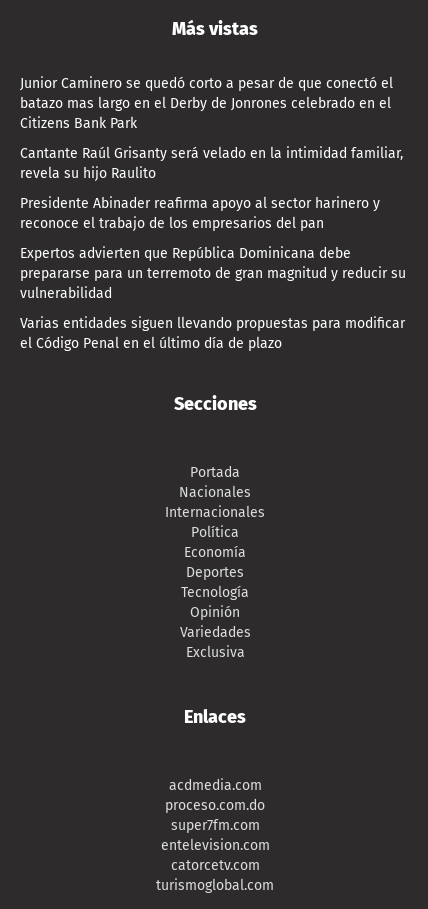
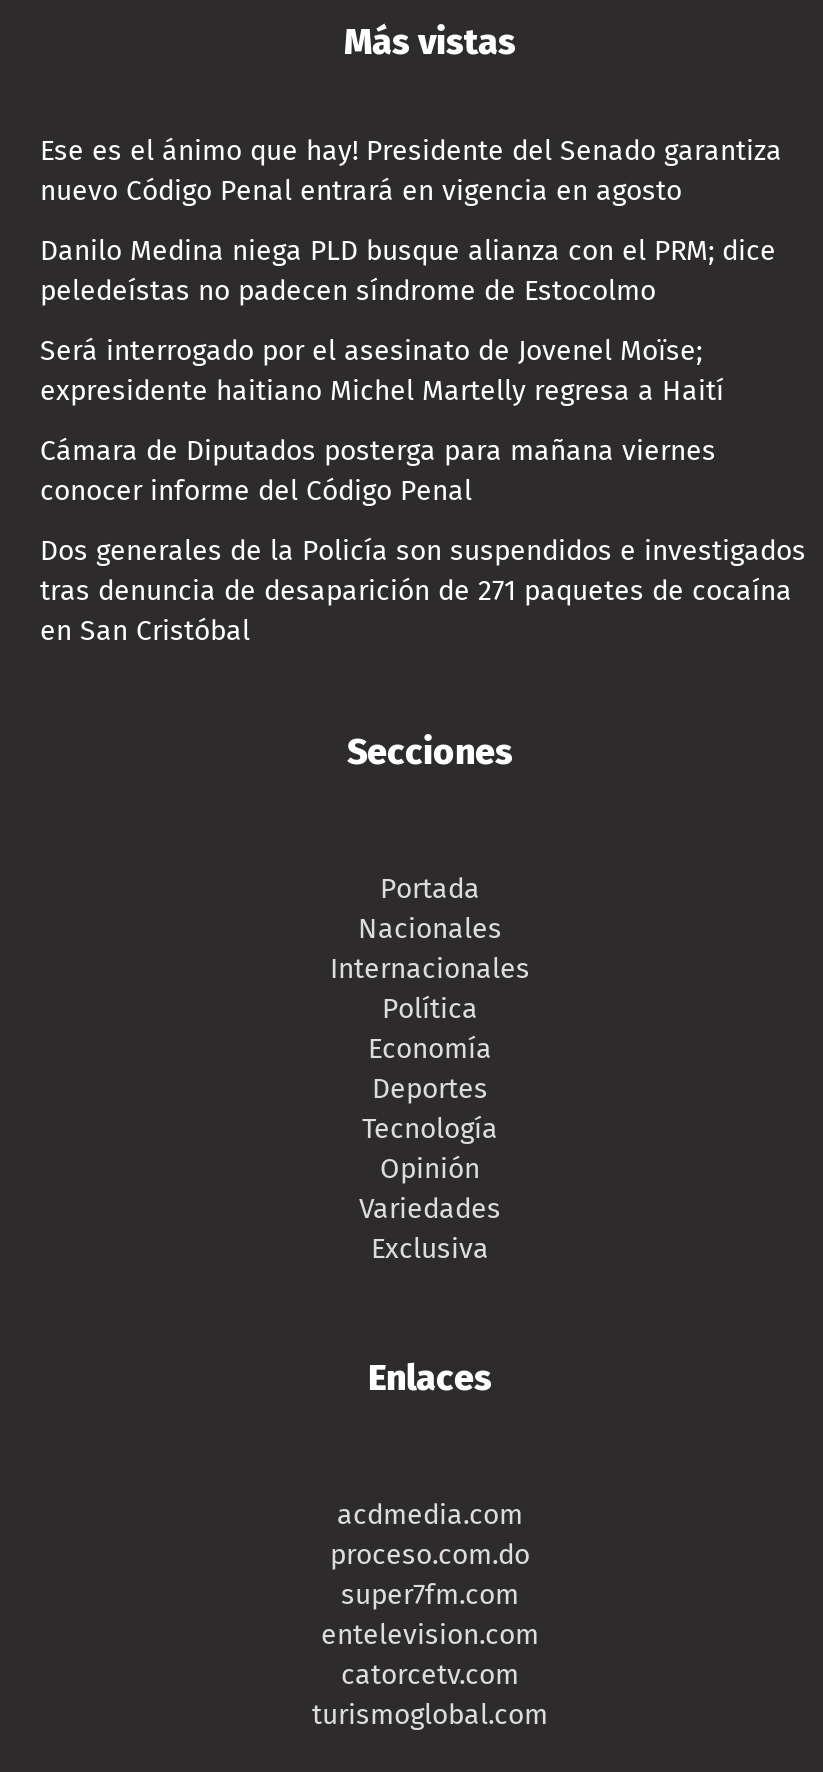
[20,75,393,132] Junior Caminero se quedó corto a pesar de que conectó el | batazo mas largo en el Derby de Jonrones celebrado en el | Citizens Bank Park -> [40,134,782,208] Ese es el ánimo que hay! Presidente del Senado garantiza | nuevo Código Penal entrará en vigencia en agosto
[20,145,403,182] Cantante Raúl Grisanty será velado en la intimidad familiar, | revela su hijo Raulito -> [40,234,776,308] Danilo Medina niega PLD busque alianza con el PRM; dice | peledeístas no padecen síndrome de Estocolmo
[20,195,380,232] Presidente Abinader reafirma apoyo al sector harinero y | reconoce el trabajo de los empresarios del pan -> [40,334,724,408] Será interrogado por el asesinato de Jovenel Moïse; | expresidente haitiano Michel Martelly regresa a Haití
[20,245,406,302] Expertos advierten que República Dominicana debe | prepararse para un terremoto de gran magnitud y reducir su | vulnerabilidad -> [40,434,716,508] Cámara de Diputados posterga para mañana viernes | conocer informe del Código Penal
[20,315,405,352] Varias entidades siguen llevando propuestas para modificar | el Código Penal en el último día de plazo -> [40,534,806,648] Dos generales de la Policía son suspendidos e investigados | tras denuncia de desaparición de 271 paquetes de cocaína | en San Cristóbal

